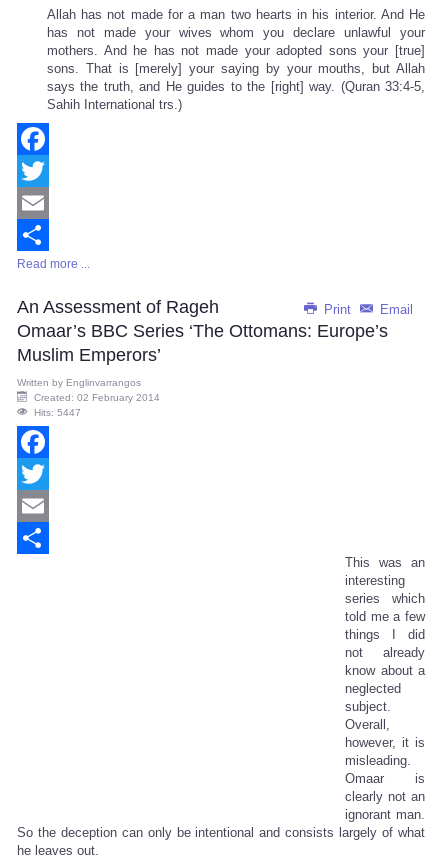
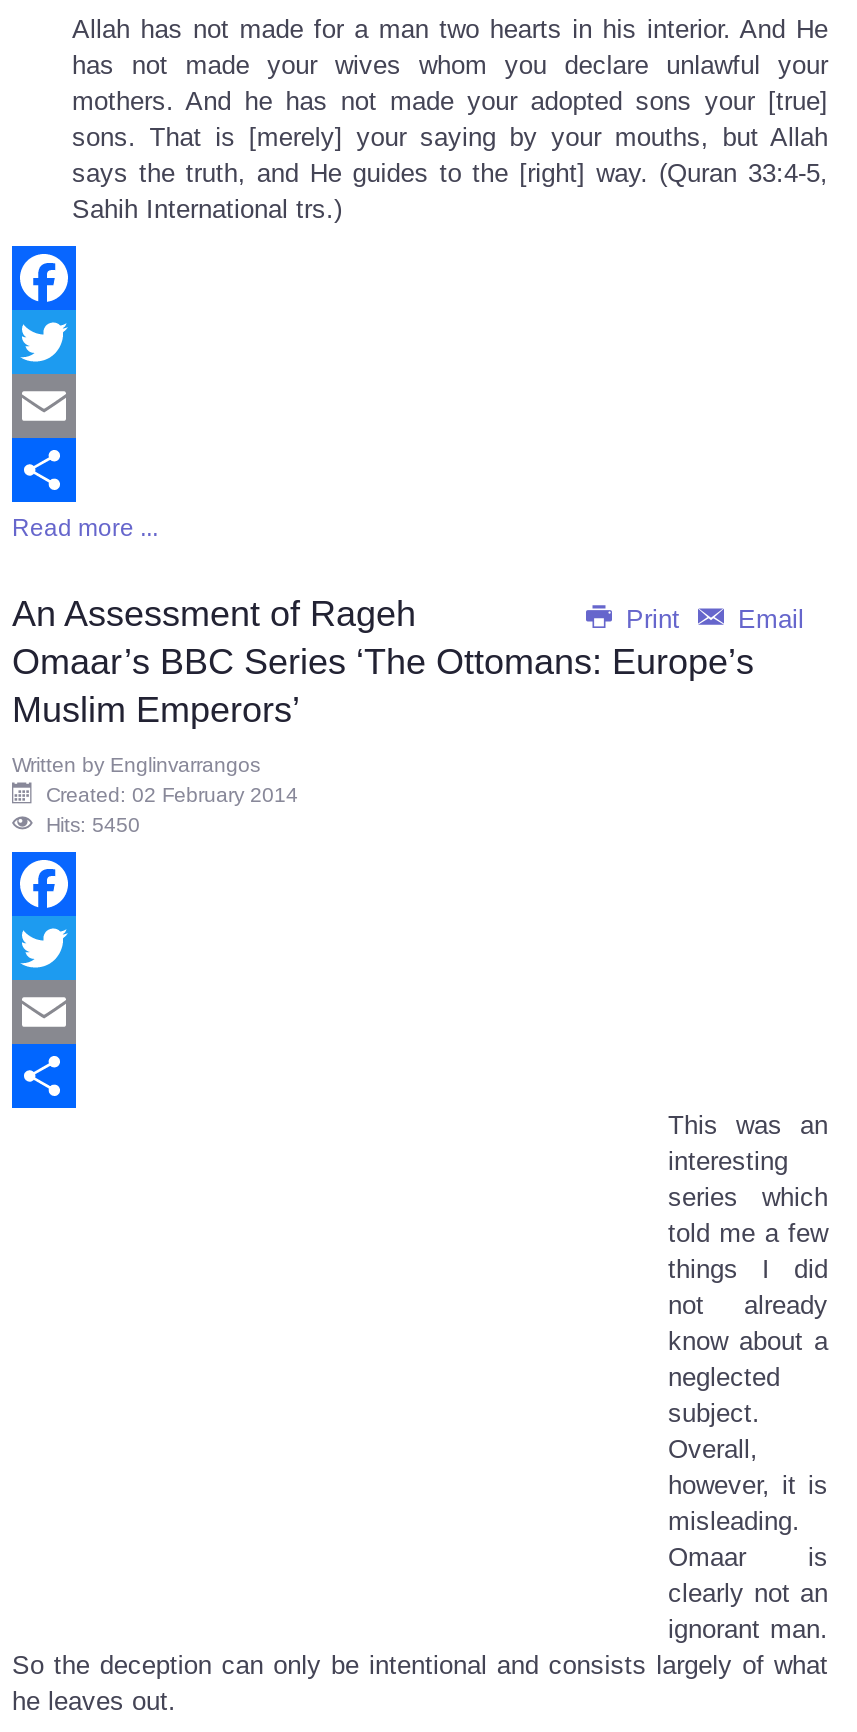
[34,407,81,418] Hits: 5447 -> [46,814,140,836] Hits: 5450

